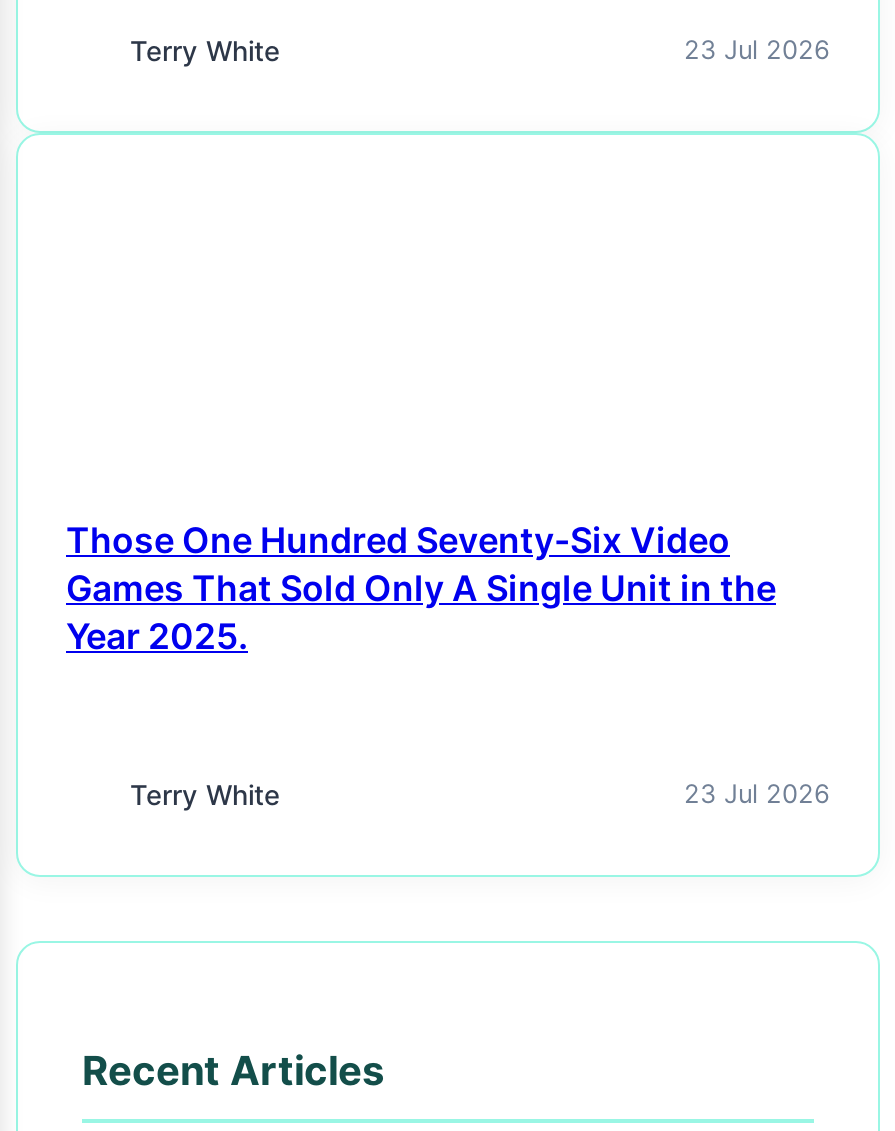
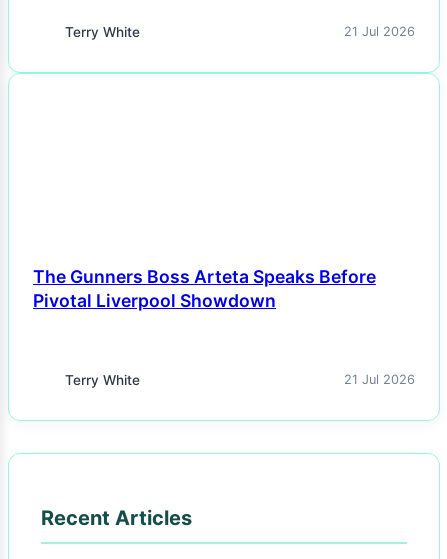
[684,36,830,66] 23 Jul 2026 -> [344,24,415,39] 21 Jul 2026
[66,520,776,658] Those One Hundred Seventy-Six Video | Games That Sold Only A Single Unit in the | Year 2025. -> [33,266,376,311] The Gunners Boss Arteta Speaks Before | Pivotal Liverpool Showdown
[684,780,830,810] 23 Jul 2026 -> [344,372,415,387] 21 Jul 2026

